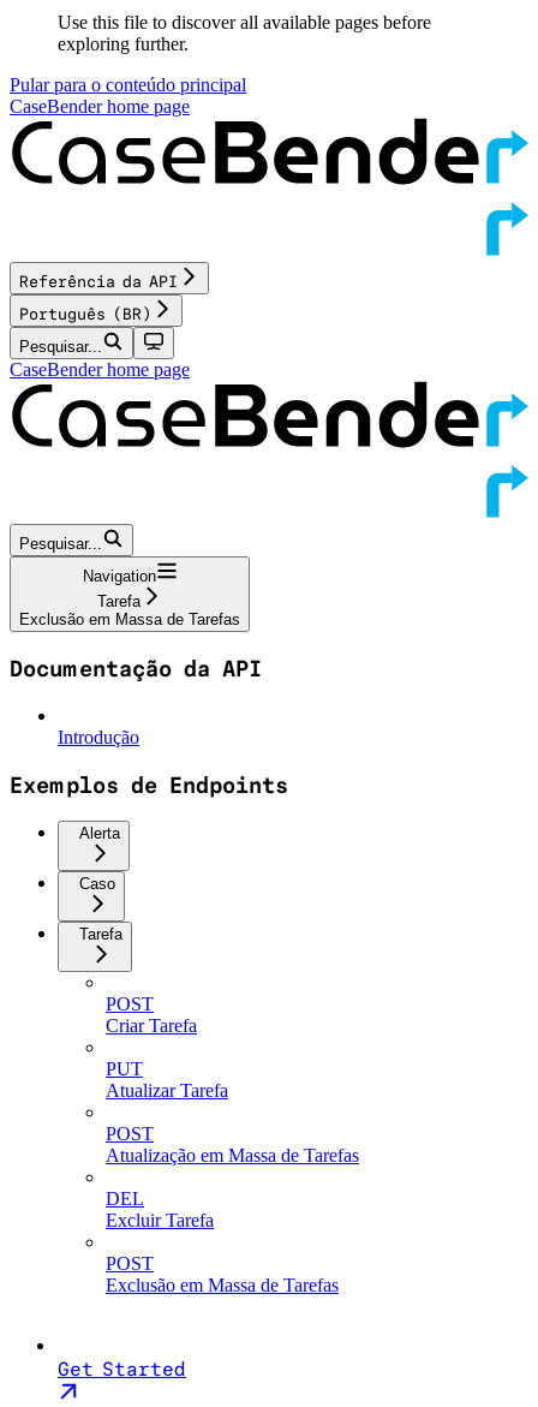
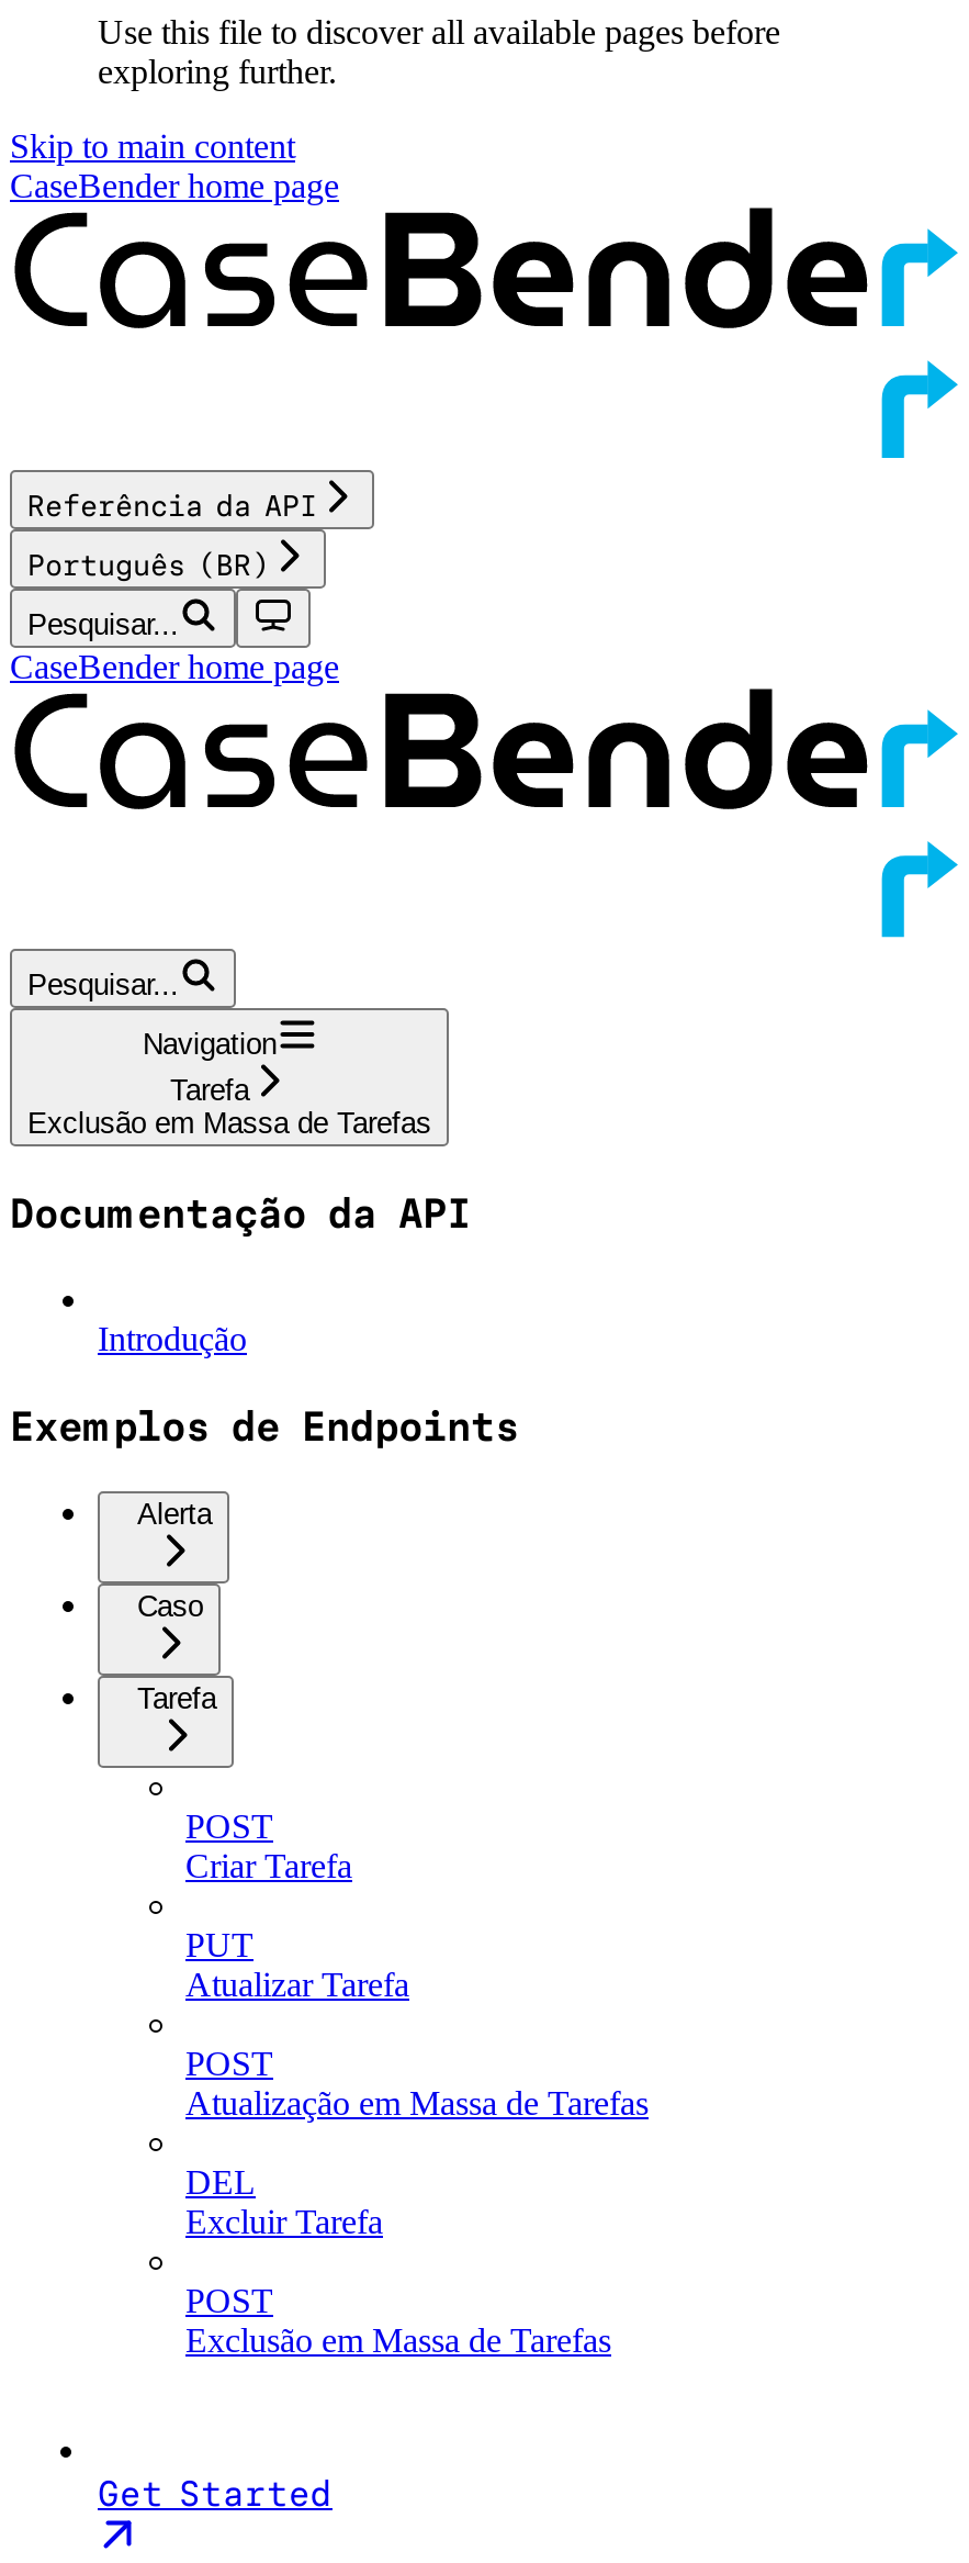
[10,74,246,95] Pular para o conteúdo principal -> [10,127,295,164] Skip to main content

